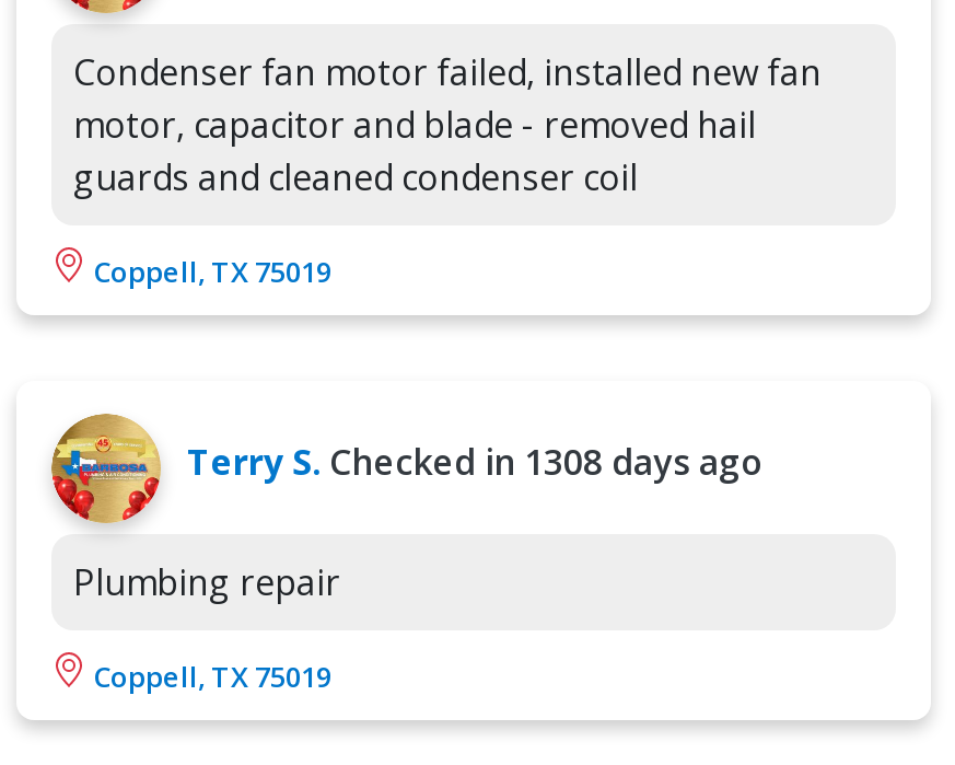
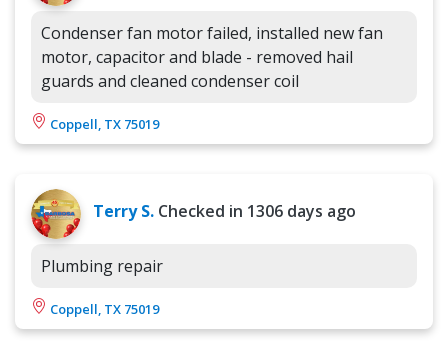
[187,438,762,487] Terry S. Checked in 1308 days ago -> [93,200,356,222] Terry S. Checked in 1306 days ago

